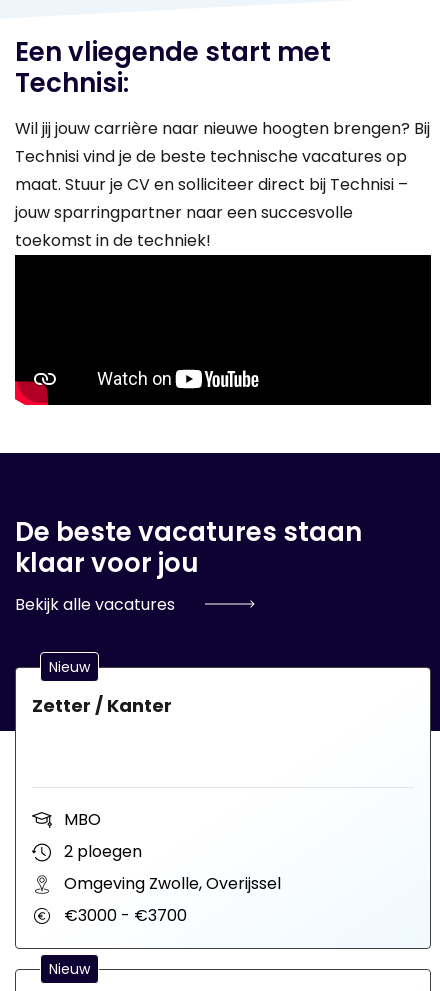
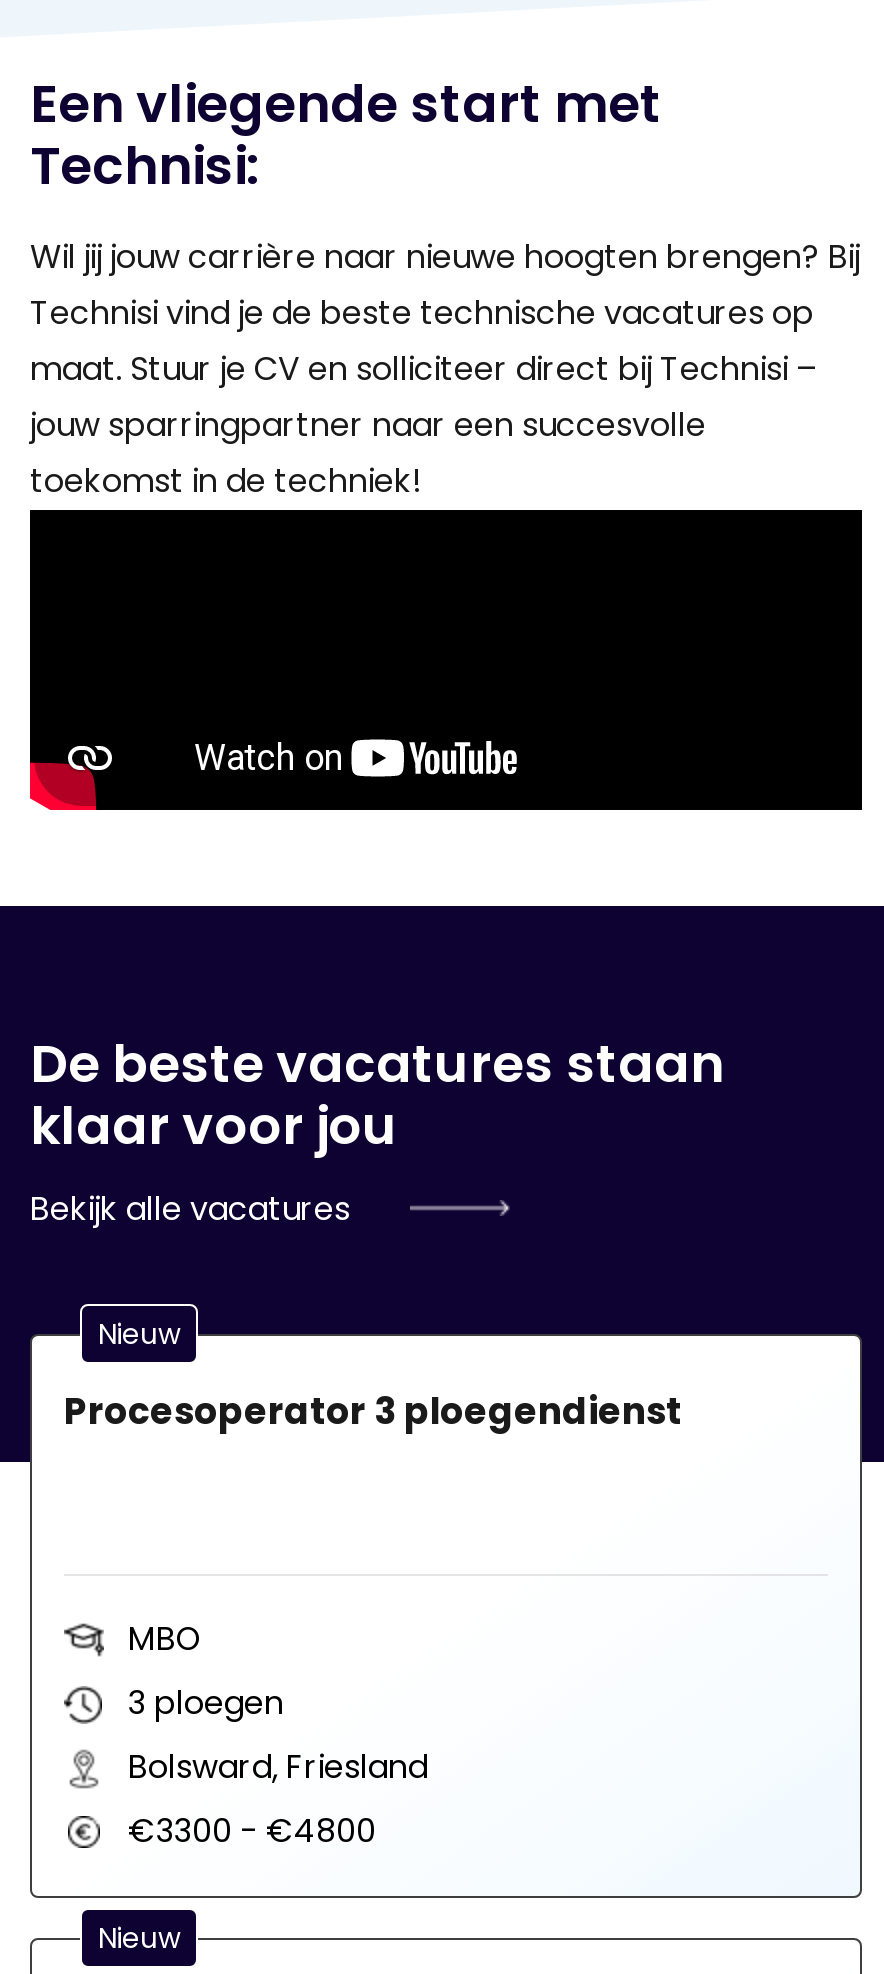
[32,693,172,718] Zetter / Kanter -> [64,1386,682,1436] Procesoperator 3 ploegendienst
[64,840,281,927] 2 ploegen | Omgeving Zwolle, Overijssel | €3000 - €3700 -> [128,1680,428,1854] 3 ploegen | Bolsward, Friesland | €3300 - €4800

